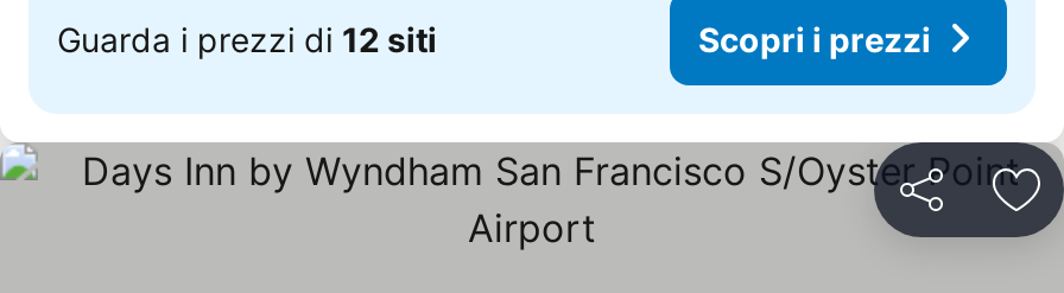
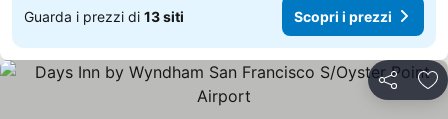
[57,18,437,58] Guarda i prezzi di 12 siti -> [24,7,184,24] Guarda i prezzi di 13 siti

